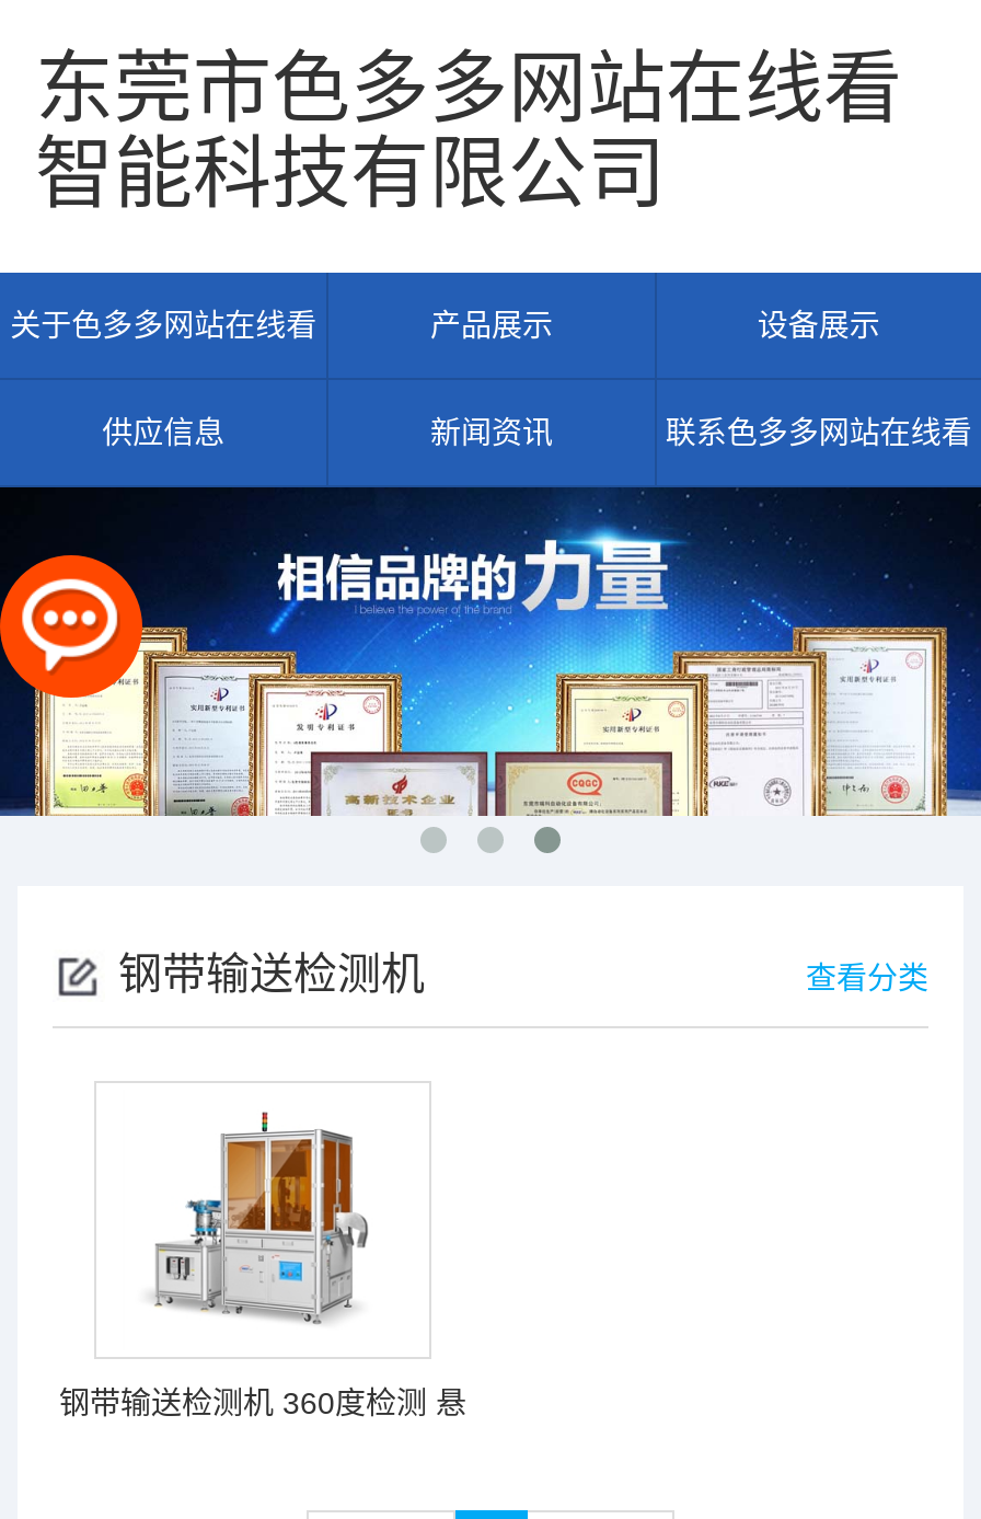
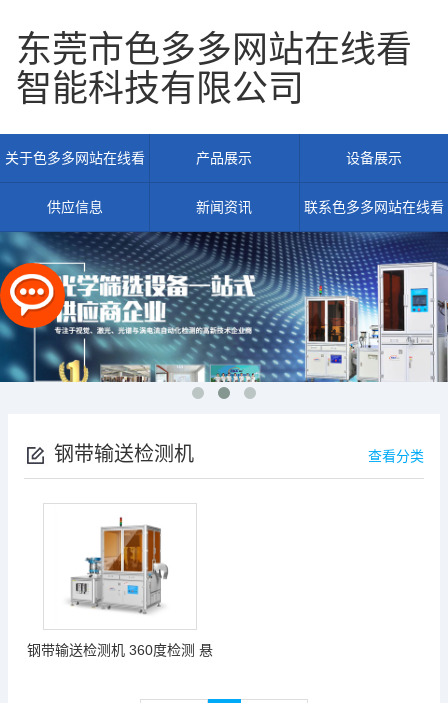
[7,485,974,851] [image] -> [3,232,445,398] [image]

